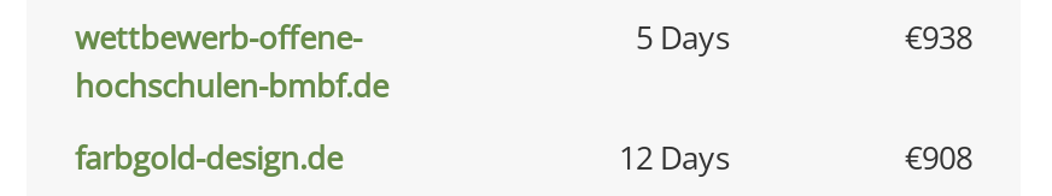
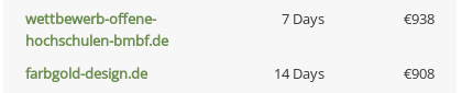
[636,14,730,58] 5 Days -> [281,8,324,28] 7 Days
[619,135,730,178] 12 Days -> [273,63,324,83] 14 Days

